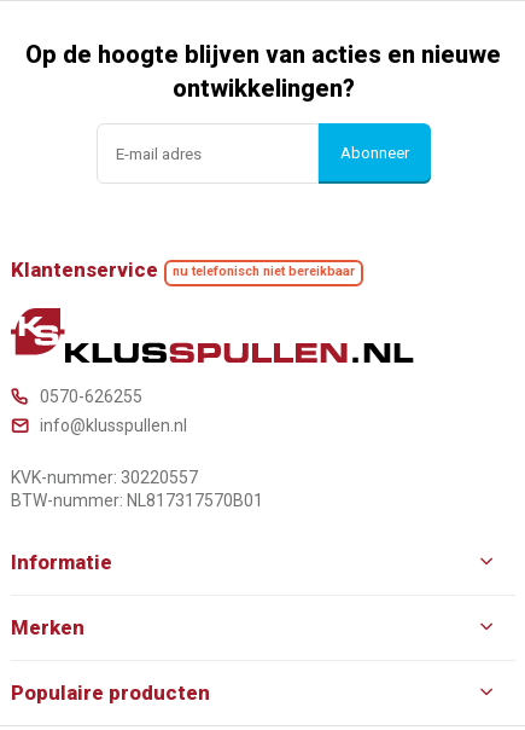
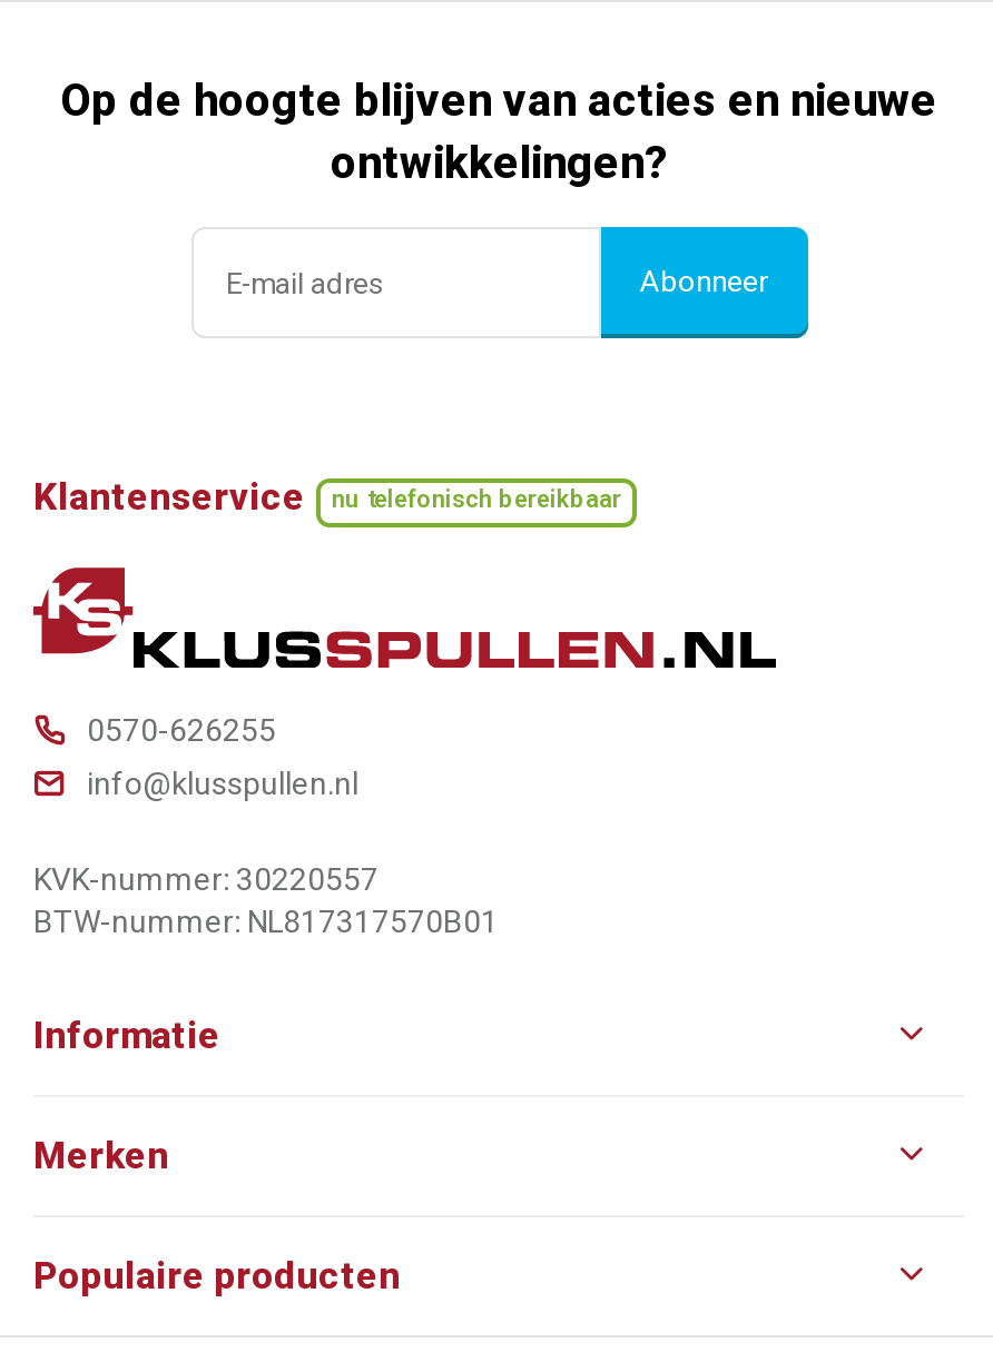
[173,263,355,279] nu telefonisch niet bereikbaar -> [332,485,621,514] nu telefonisch bereikbaar

